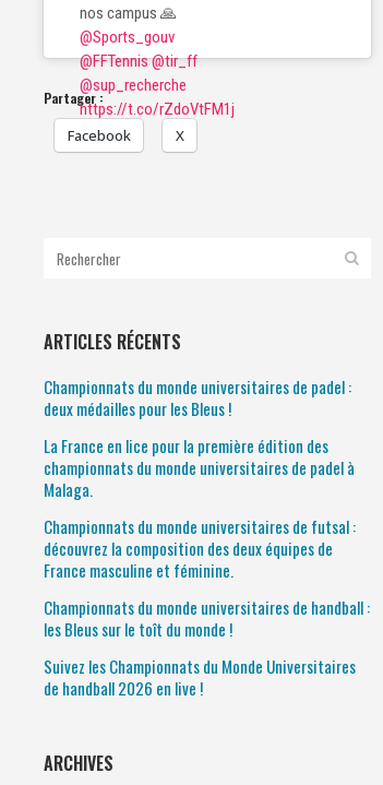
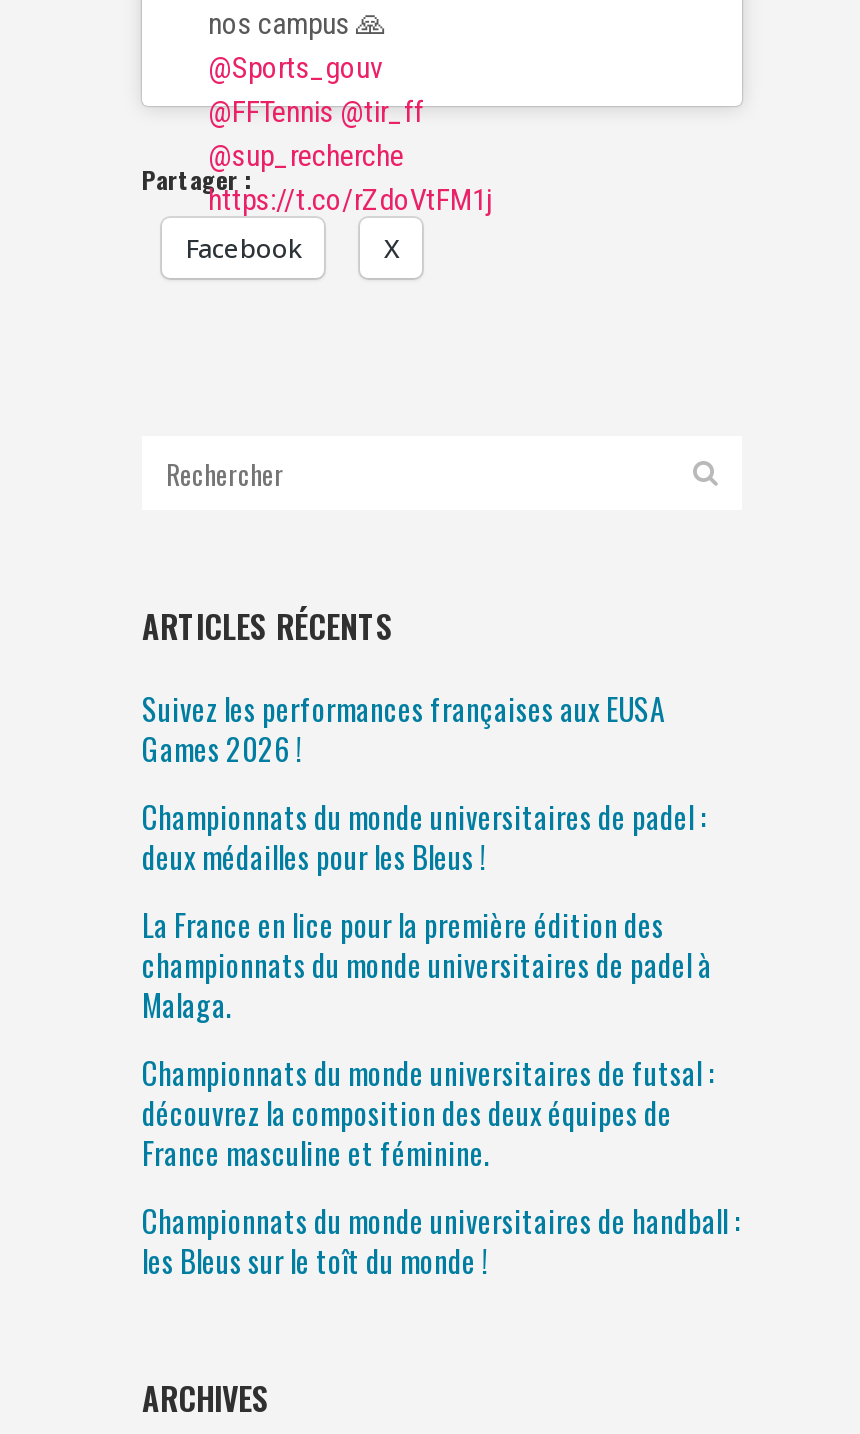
none -> [142,686,664,770] Suivez les performances françaises aux EUSA | Games 2026 !
moved [44,374,370,641] -> [142,794,740,1282]: Championnats du monde universitaires de padel : | deux médailles pour les Bleus ! | La France en lice pour la première édition des | ... | Championnats du monde universitaires de handball : | les Bleus sur le toît du monde !
[44,654,356,700] Suivez les Championnats du Monde Universitaires | de handball 2026 en live ! -> none

